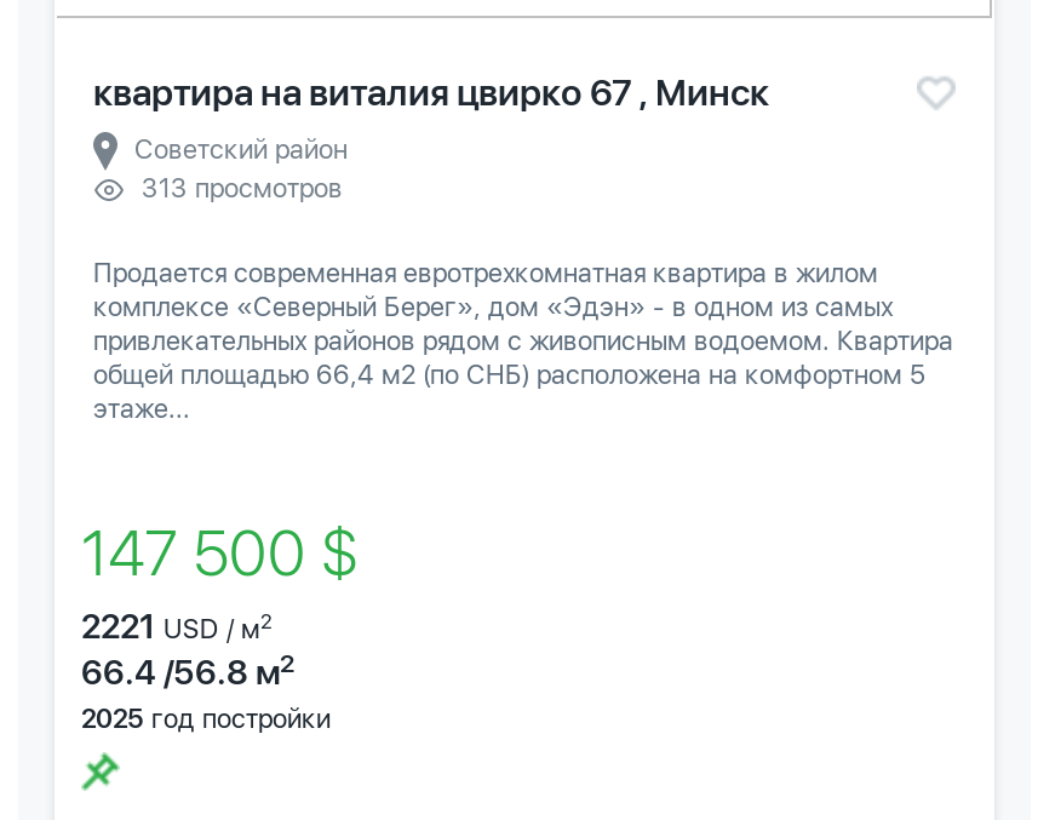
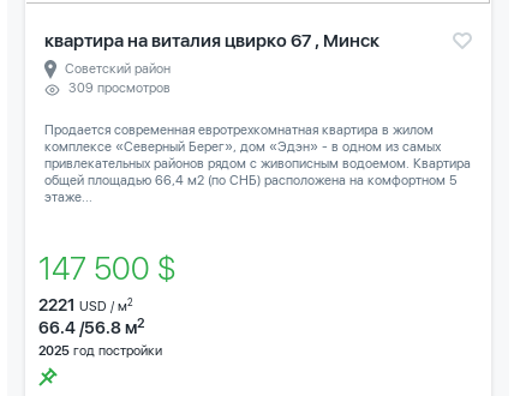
[142,174,343,206] 313 просмотров -> [68,81,171,96] 309 просмотров

